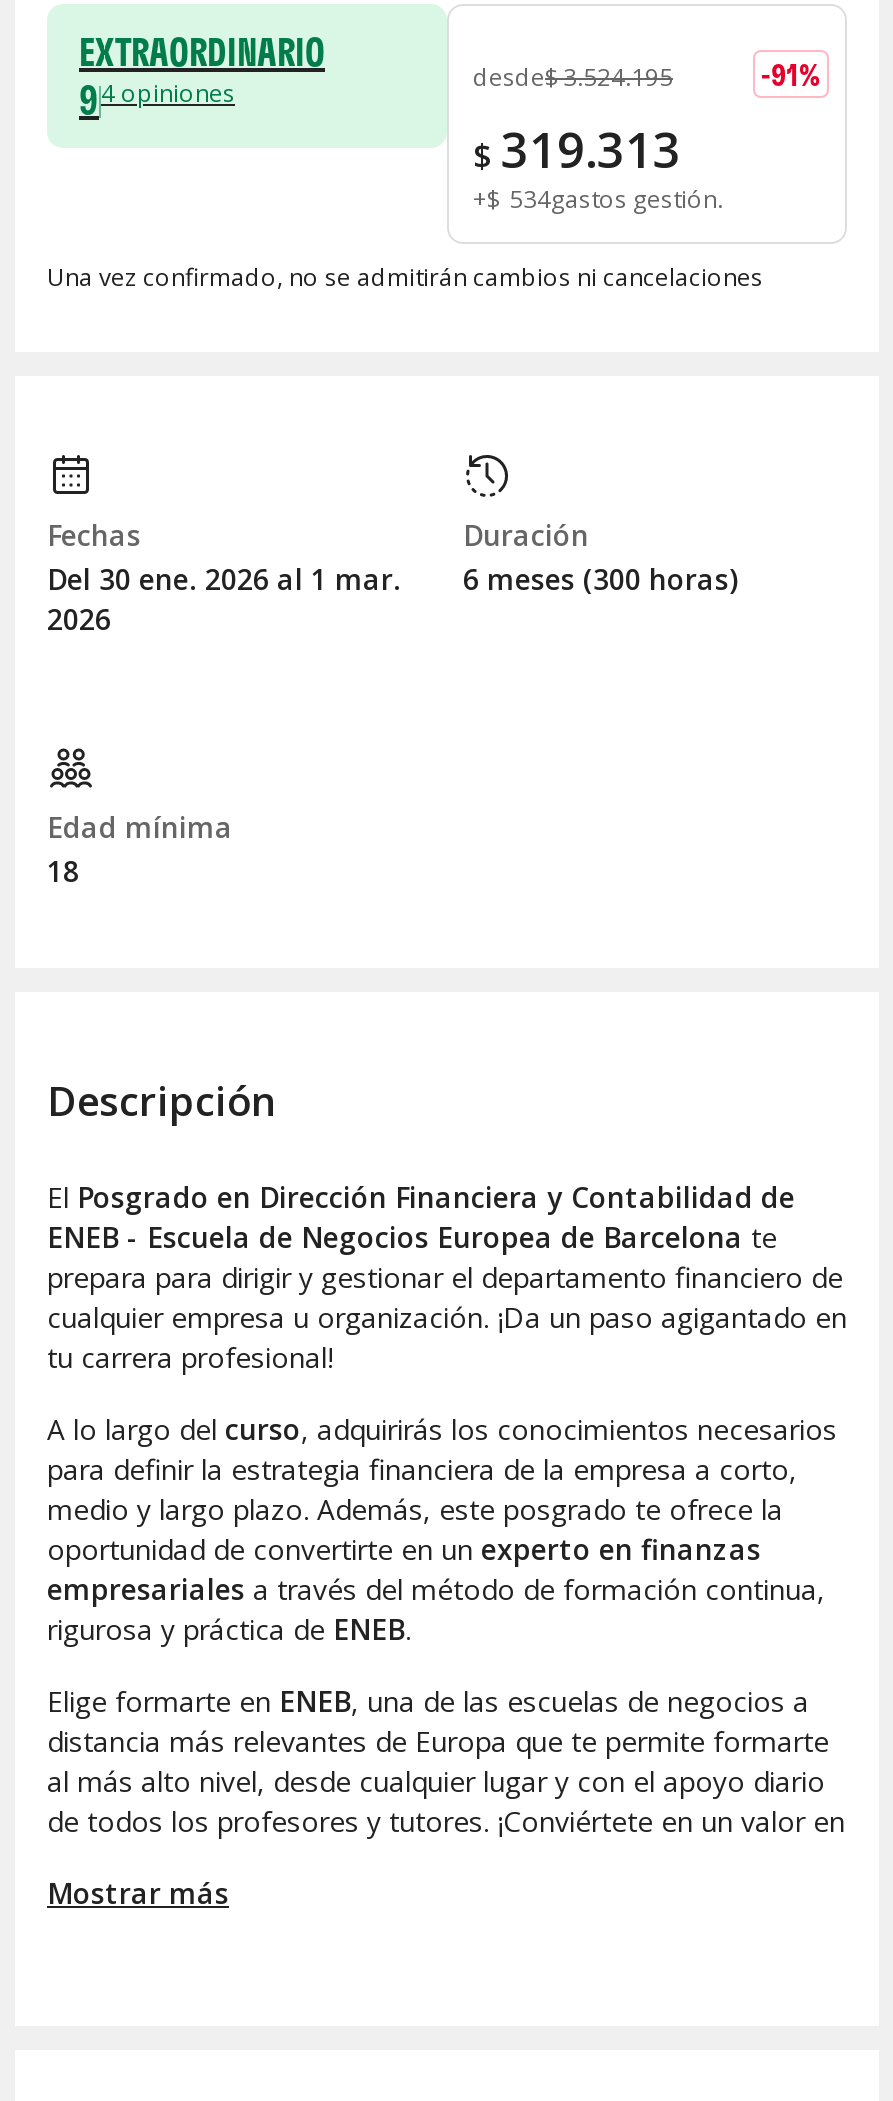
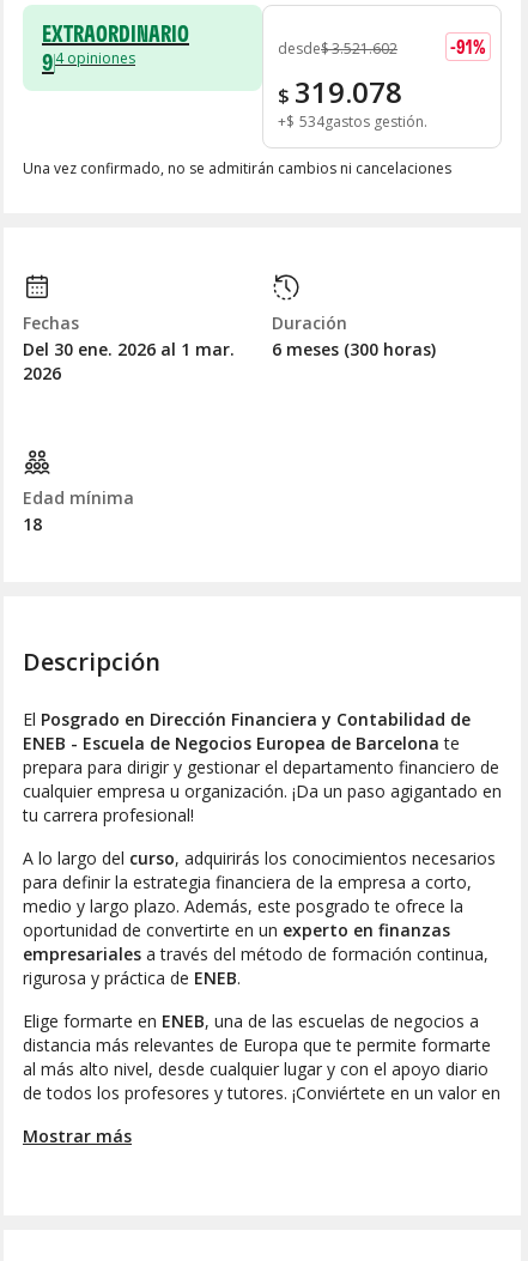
[473,60,673,94] desde$ 3.524.195 -> [278,38,397,59] desde$ 3.521.602
[473,116,681,182] $ 319.313 -> [278,72,402,111] $ 319.078

